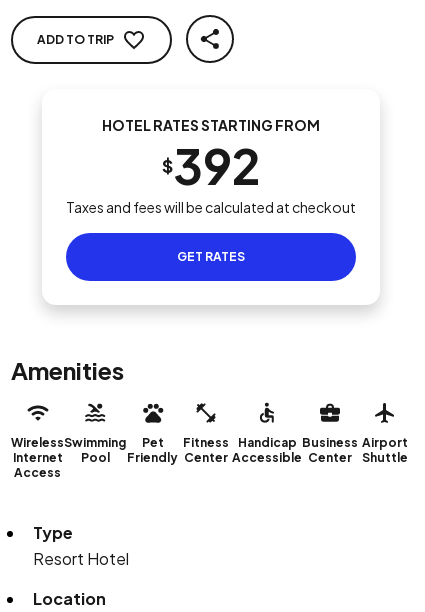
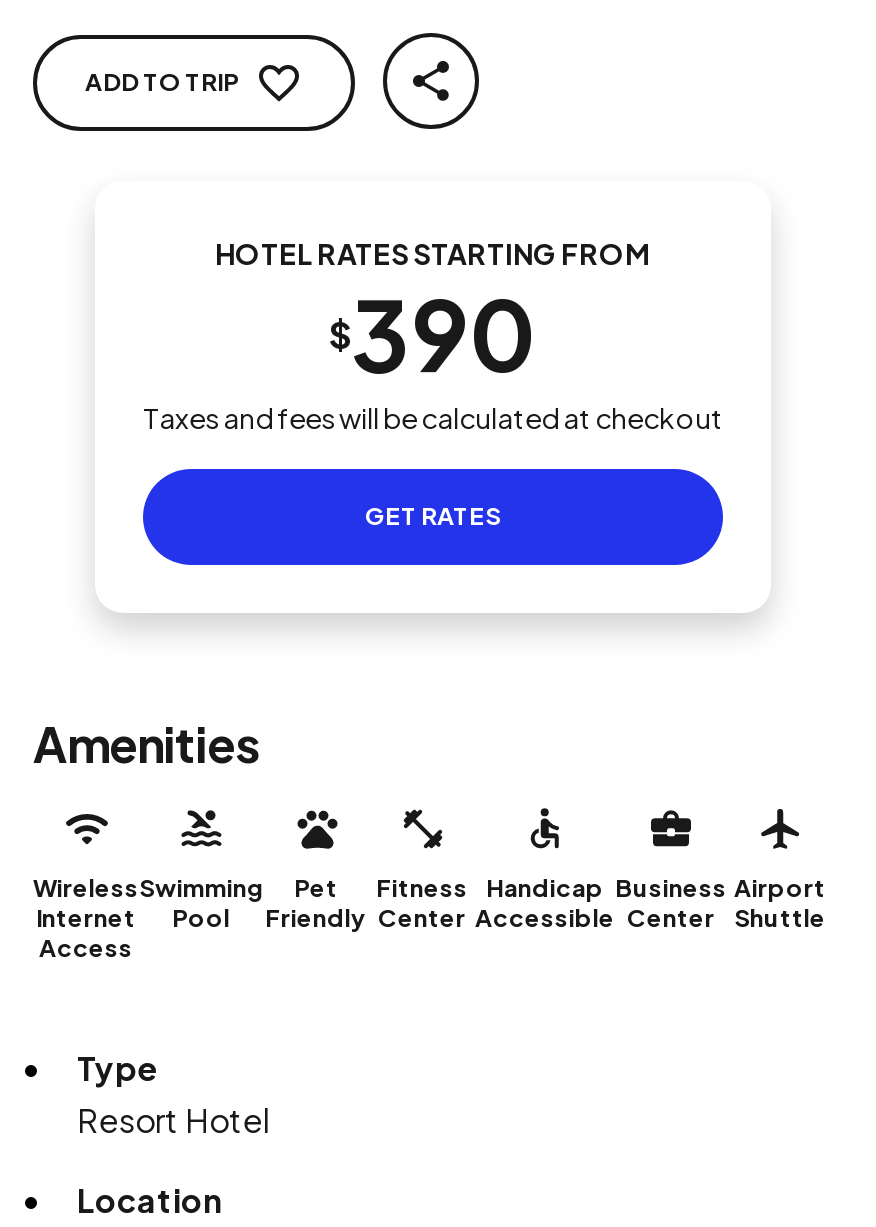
[162,135,260,196] $392 -> [329,273,537,395] $390

